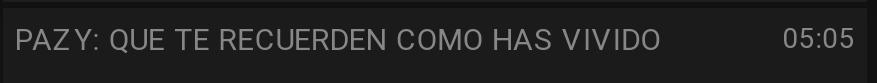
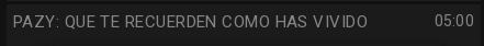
[782,22,855,54] 05:05 -> [434,12,474,30] 05:00

